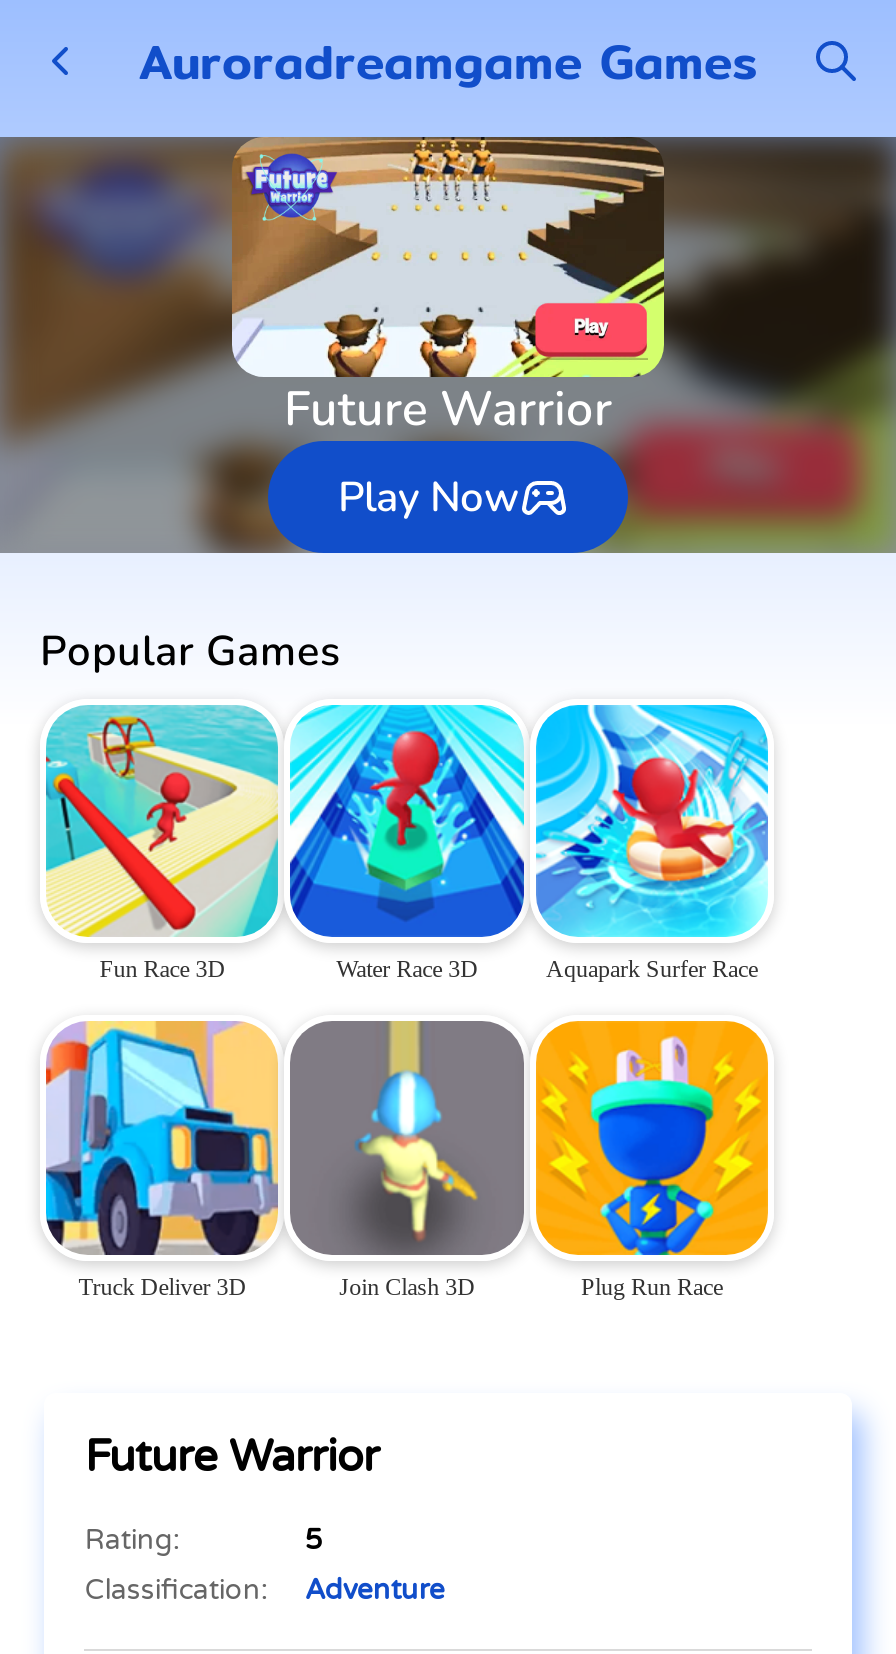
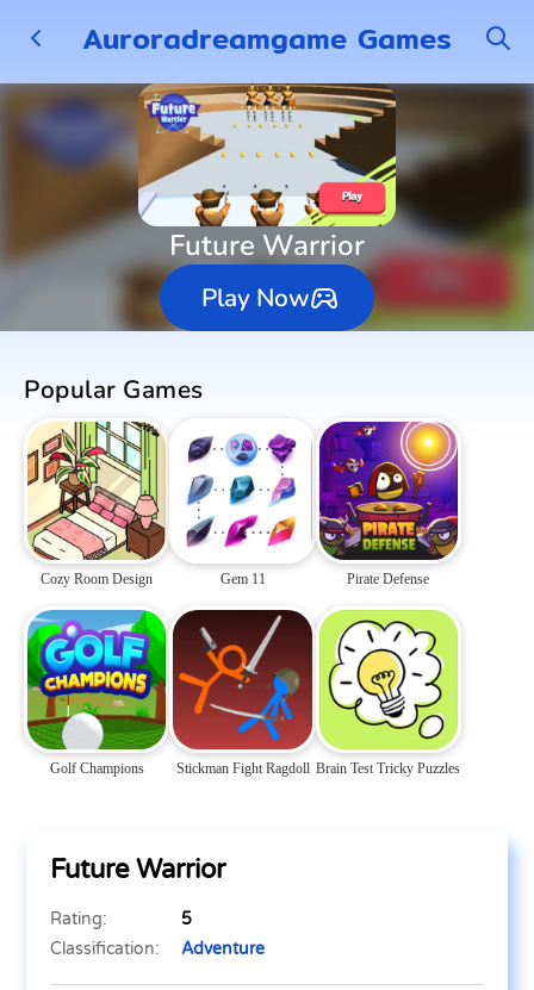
[44,703,770,984] [image] | Fun Race 3D | Water Race 3D | Aquapark Surfer Race -> [26,421,459,588] [image] | Cozy Room Design | Gem 11 | Pirate Defense
[44,1019,768,1301] [image] | Truck Deliver 3D | Join Clash 3D | Plug Run Race -> [26,609,461,777] [image] | Golf Champions | Stickman Fight Ragdoll Brain Test Tricky Puzzles

